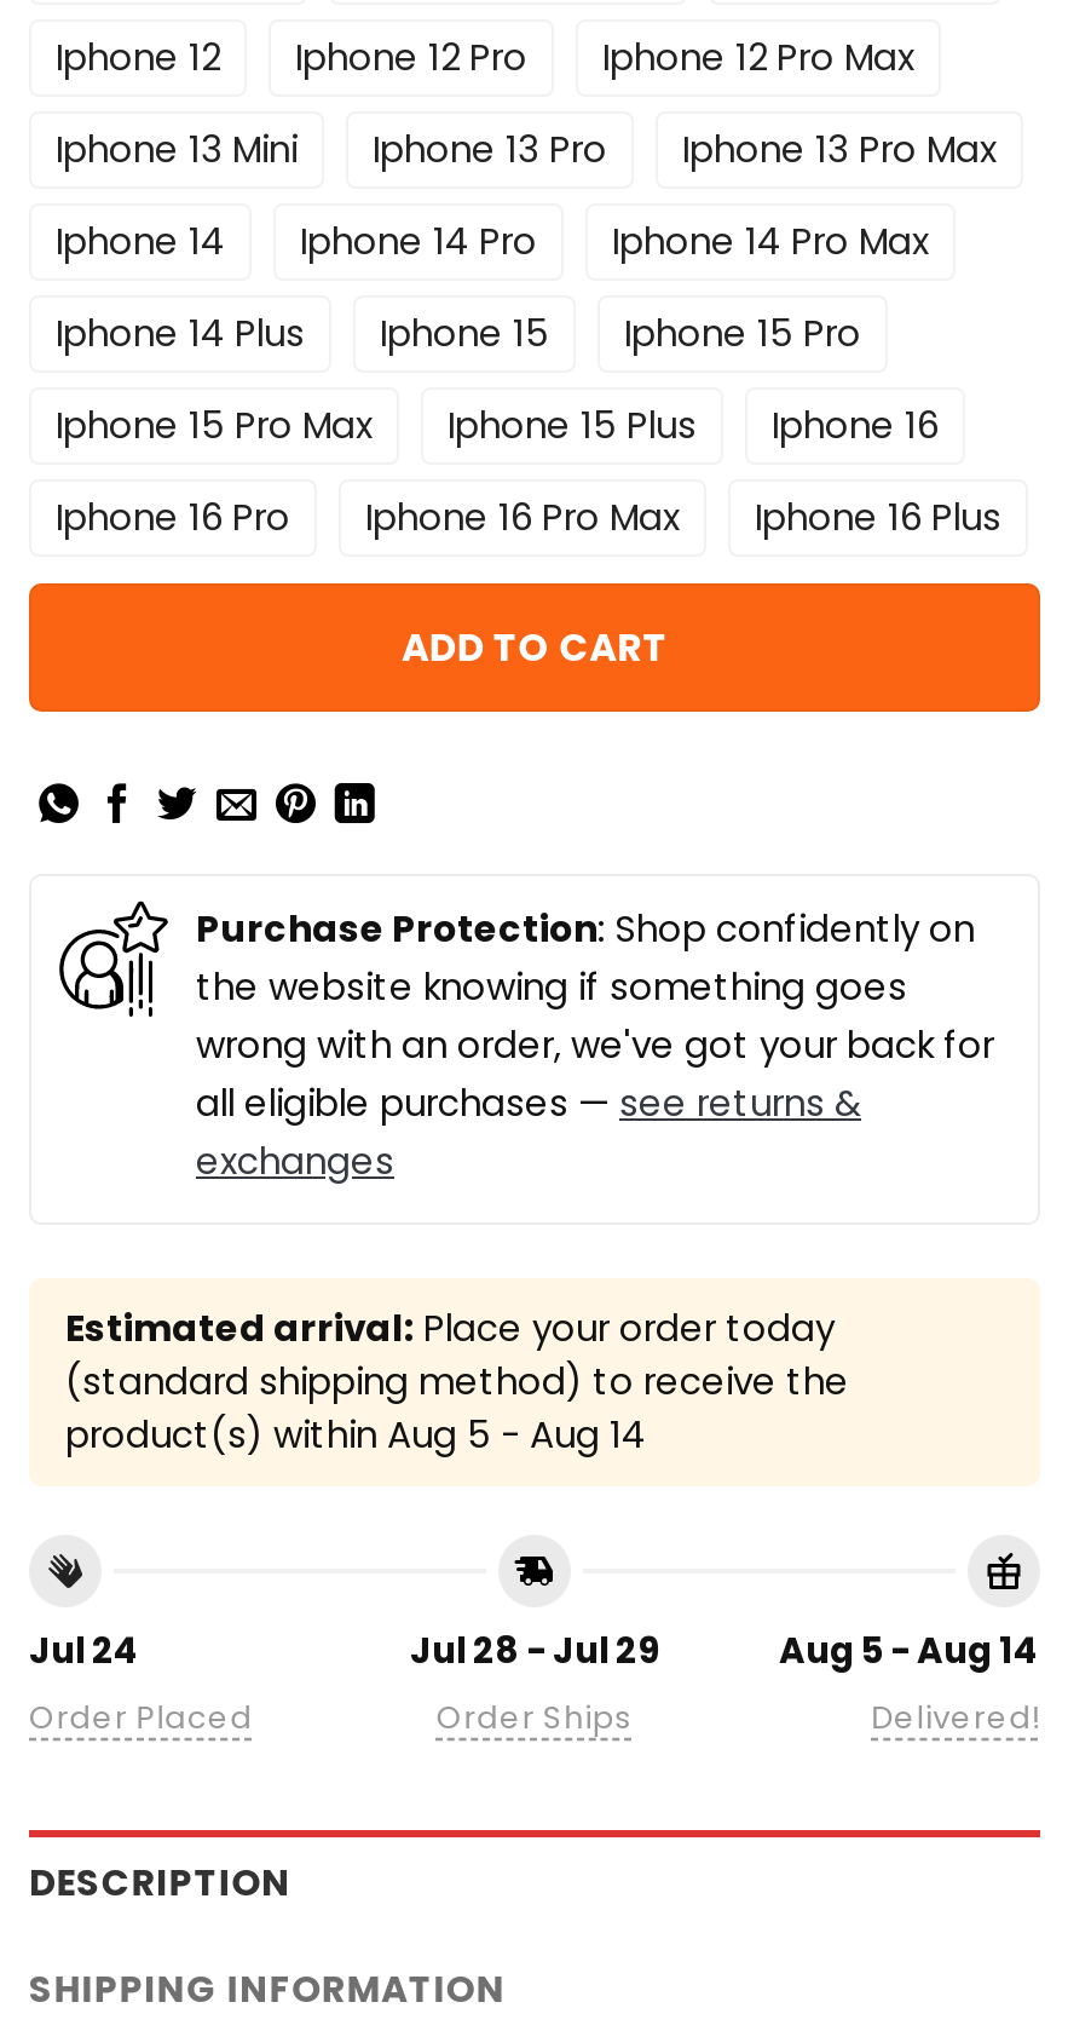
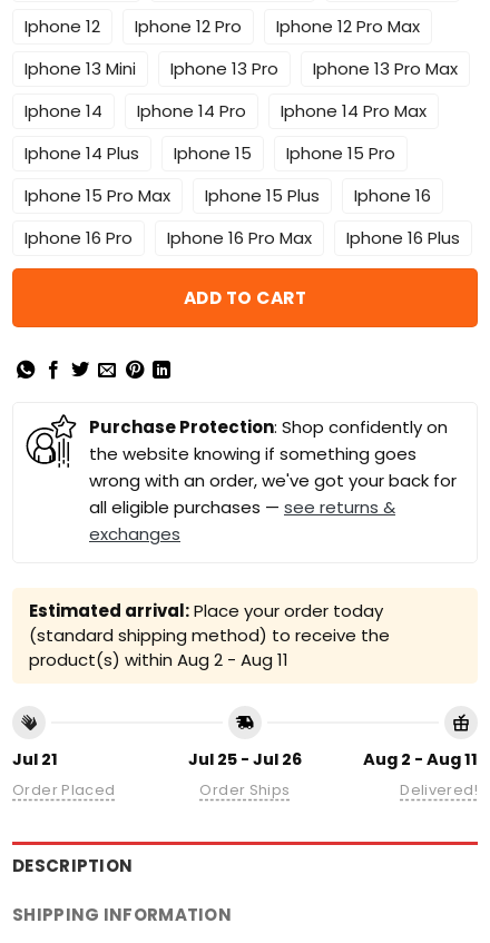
[65,1408,646,1459] product(s) within Aug 5 - Aug 14 -> [29,648,288,671] product(s) within Aug 2 - Aug 11
[29,1627,140,1675] Jul 24 -> [12,748,58,770] Jul 21
[410,1627,659,1675] Jul 28 - Jul 29 -> [188,748,302,770] Jul 25 - Jul 26
[779,1627,1040,1675] Aug 5 - Aug 14 -> [363,748,478,770] Aug 2 - Aug 11

